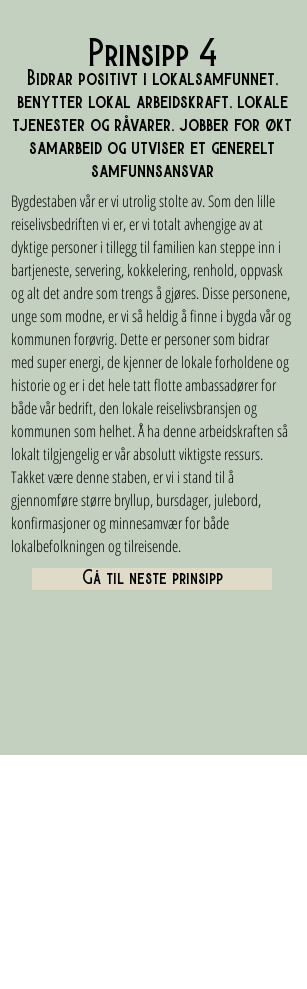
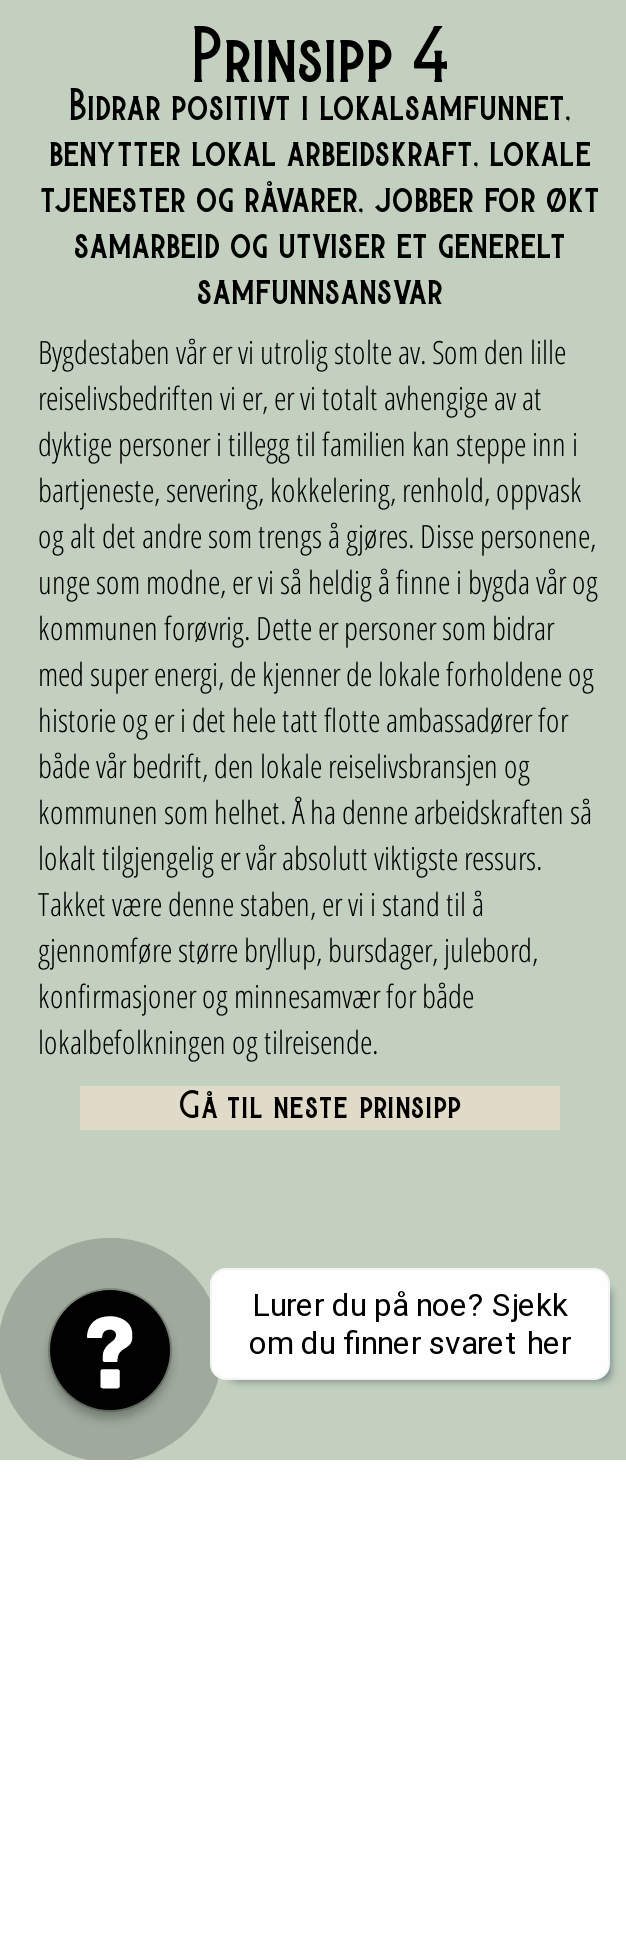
none -> [6,1240,610,1458] [image] | Lurer du på noe? Sjekk | om du finner svaret her

